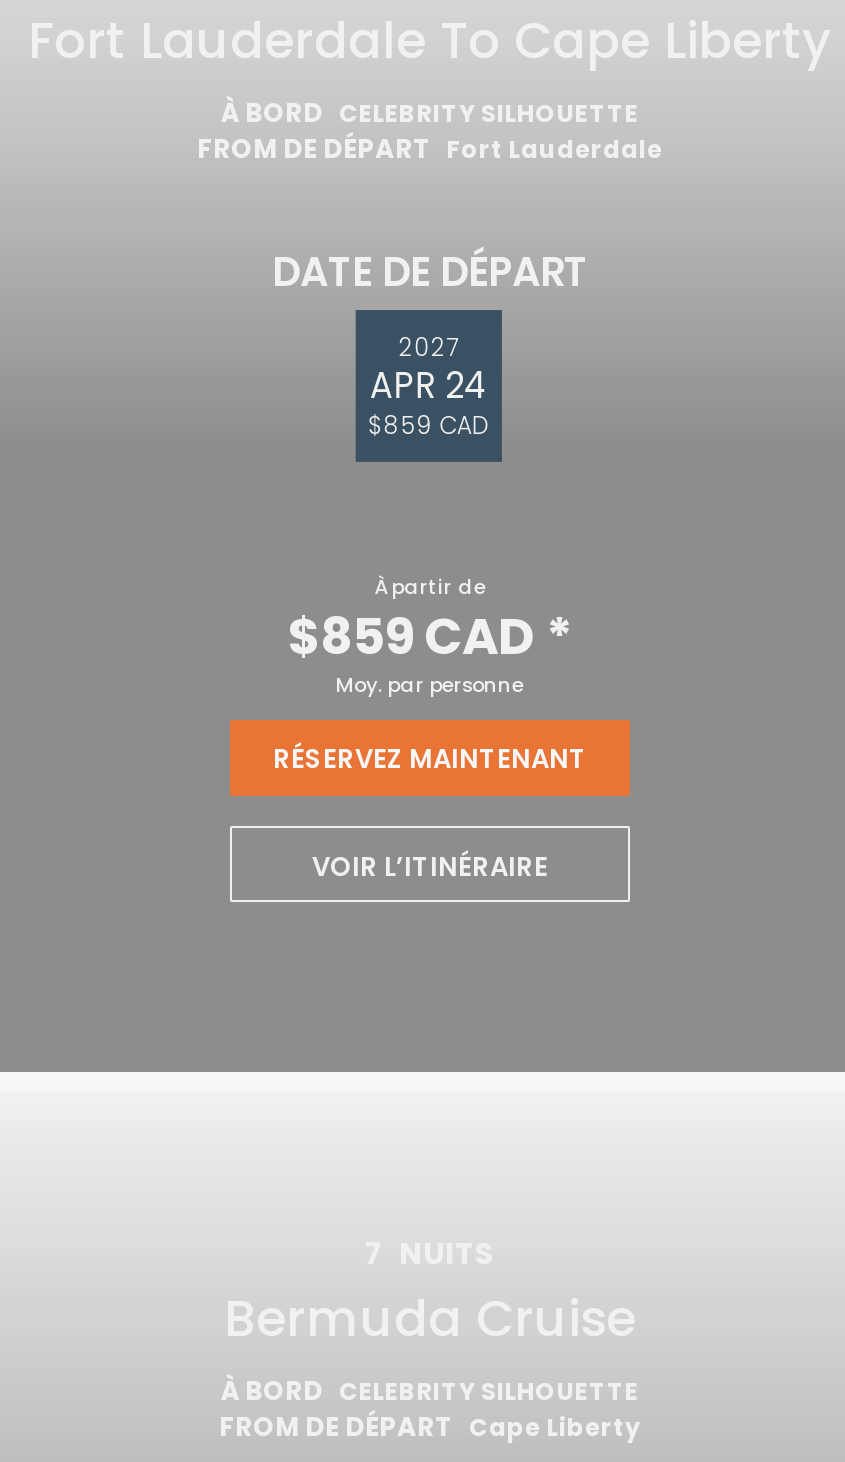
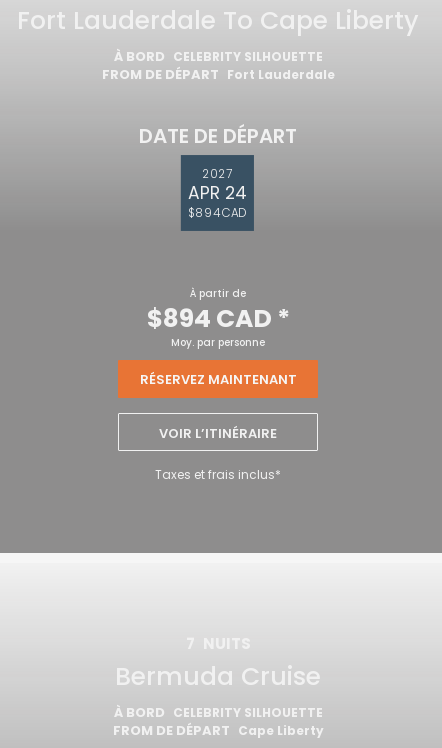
[369,407,489,444] $859 CAD -> [188,203,247,222] $894 CAD
[288,602,572,672] $859 CAD * -> [146,301,289,336] $894 CAD *
none -> [155,466,281,483] Taxes et frais inclus*

